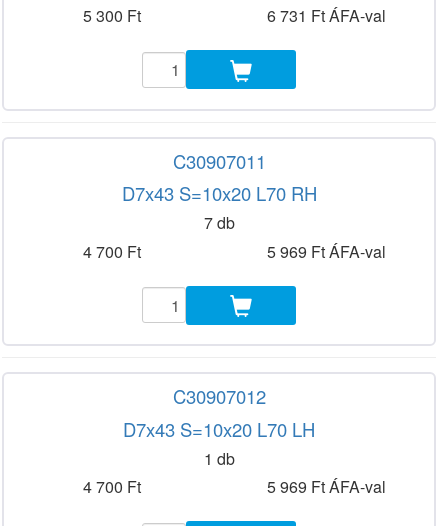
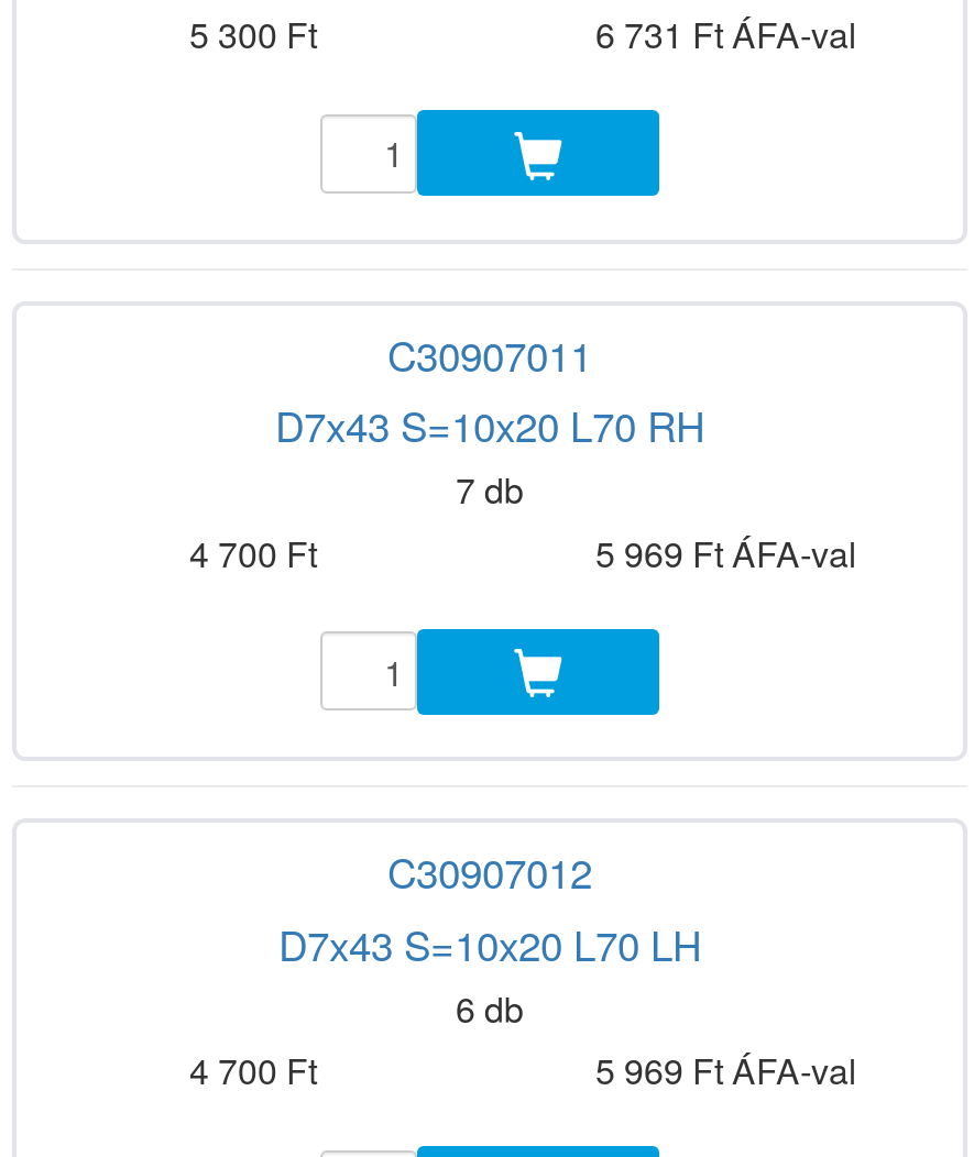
[203,447,234,470] 1 db -> [456,983,524,1034] 6 db

